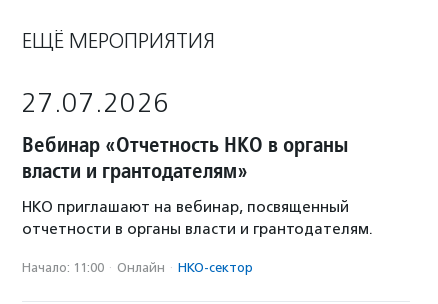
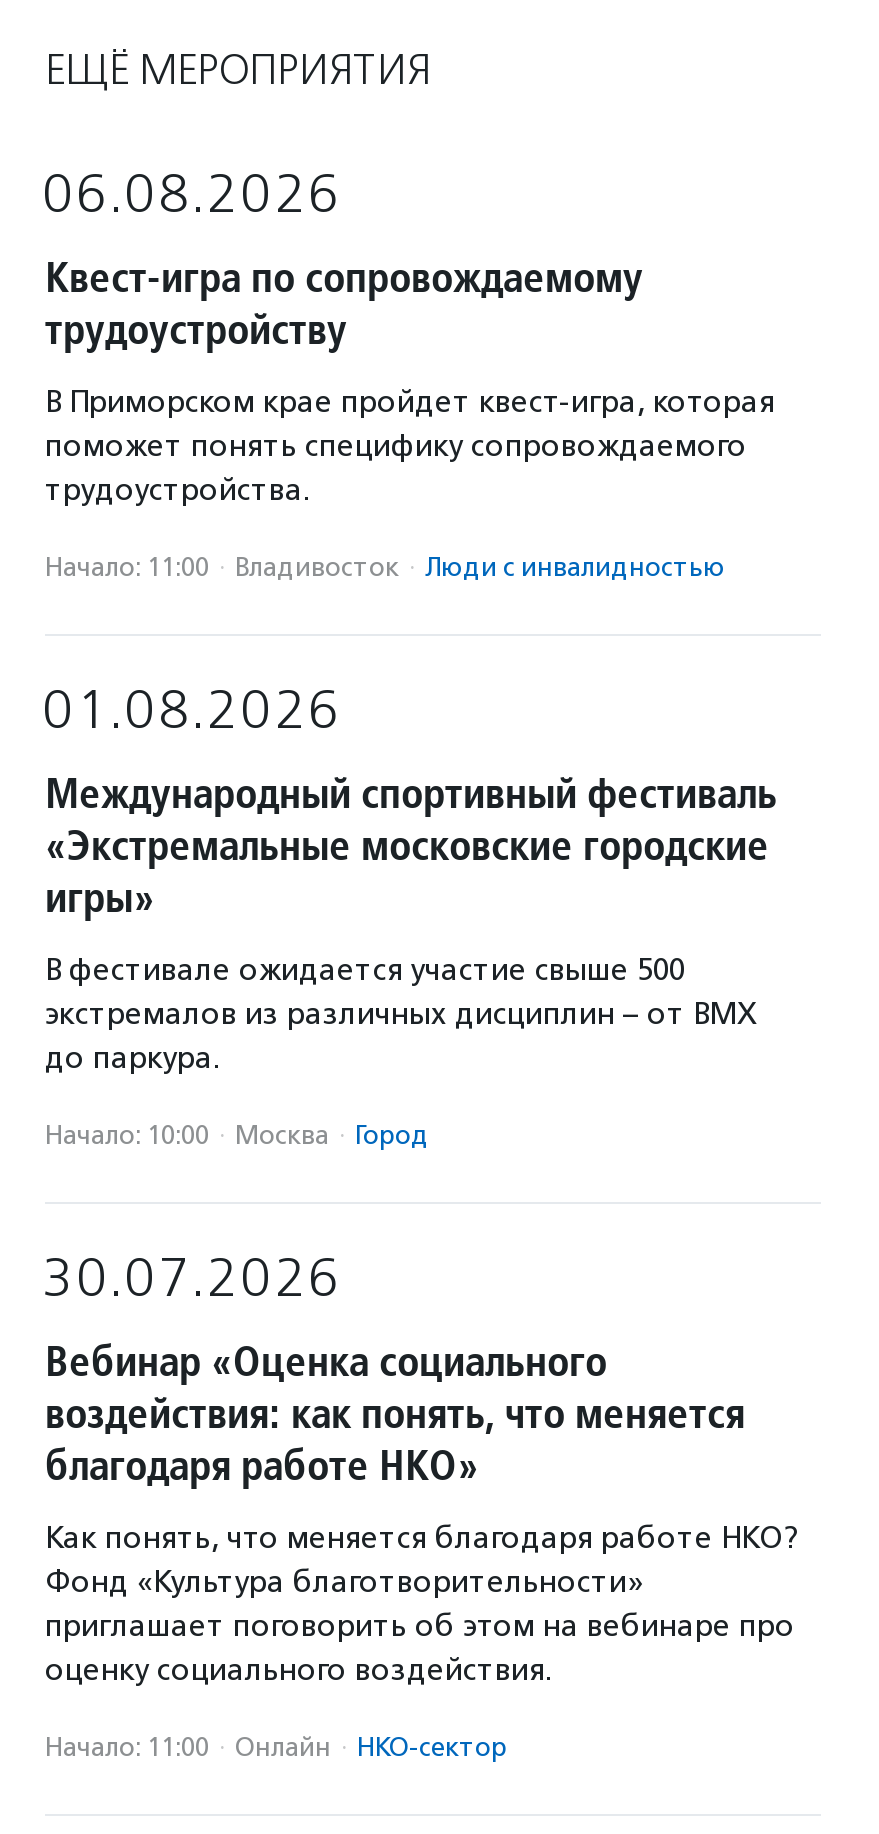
[20,87,373,238] 27.07.2026 | Вебинар «Отчетность НКО в органы | власти и грантодателям» | НКО приглашают на вебинар, посвященный | отчетности в органы власти и грантодателям. -> [41,162,797,1688] 06.08.2026 | Квест‑игра по сопровождаемому | трудоустройству | В Приморском крае пройдет квест-игра, которая | поможет понять специфику сопровождаемого | трудоустройства. | Начало: 11:00 · Владивосток · Люди с инвалидностью | 01.08.2026 | Международный спортивный фестиваль | «Экстремальные московские городские | игры» | В фестивале ожидается участие свыше 500 | экстремалов из различных дисциплин – от BMX | до паркура. | Начало: 10:00 · Москва · Город | 30.07.2026 | Вебинар «Оценка социального | воздействия: как понять, что меняется | благодаря работе НКО» | Как понять, что меняется благодаря работе НКО? | Фонд «Культура благотворительности» | приглашает поговорить об этом на вебинаре про | оценку социального воздействия.

